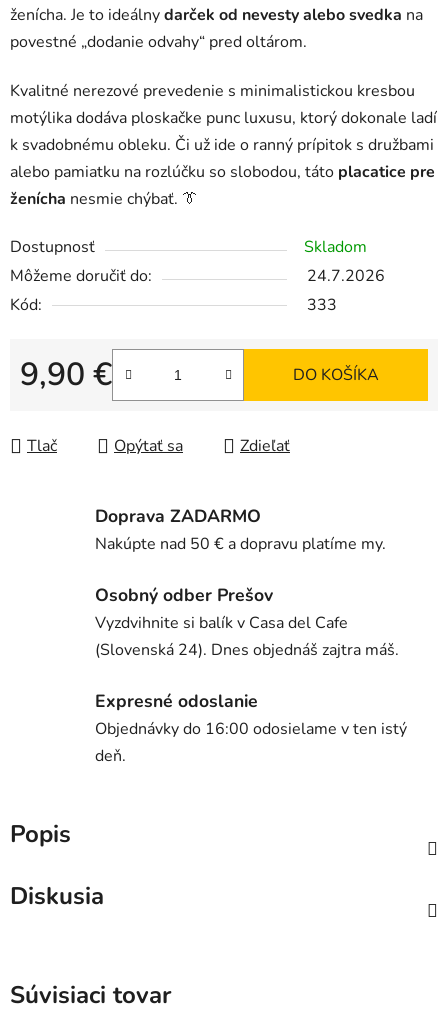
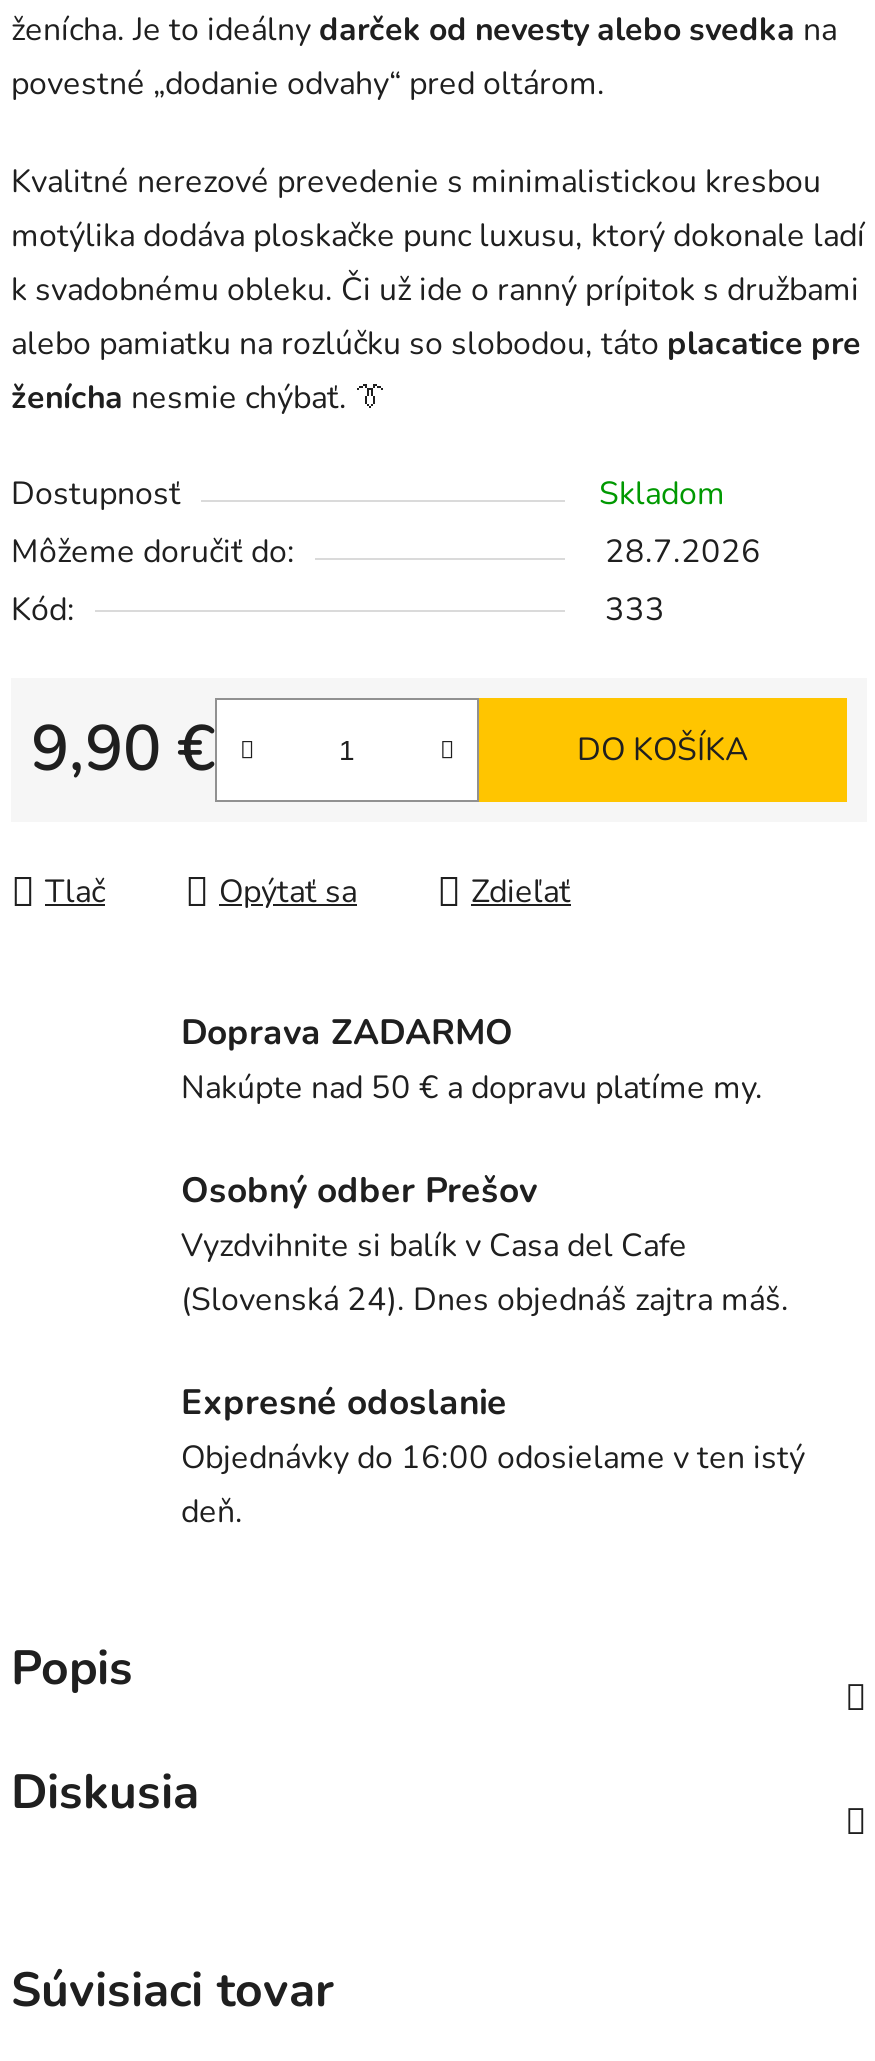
[307,265,385,287] 24.7.2026 -> [605,530,761,574] 28.7.2026

